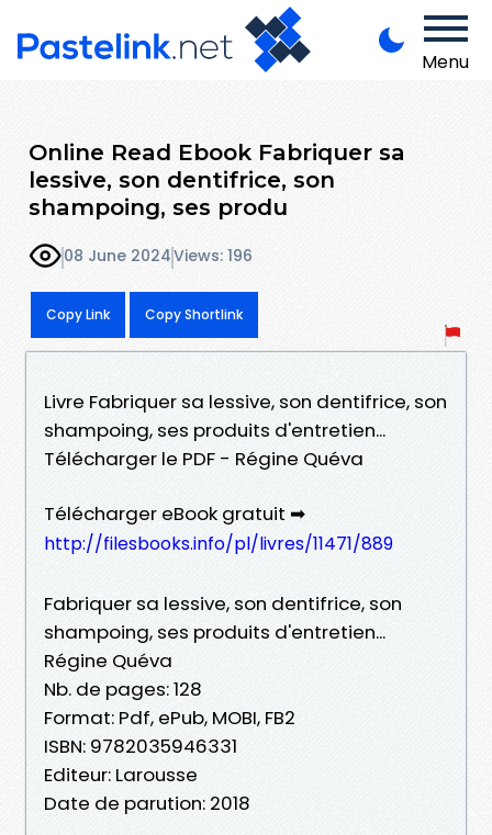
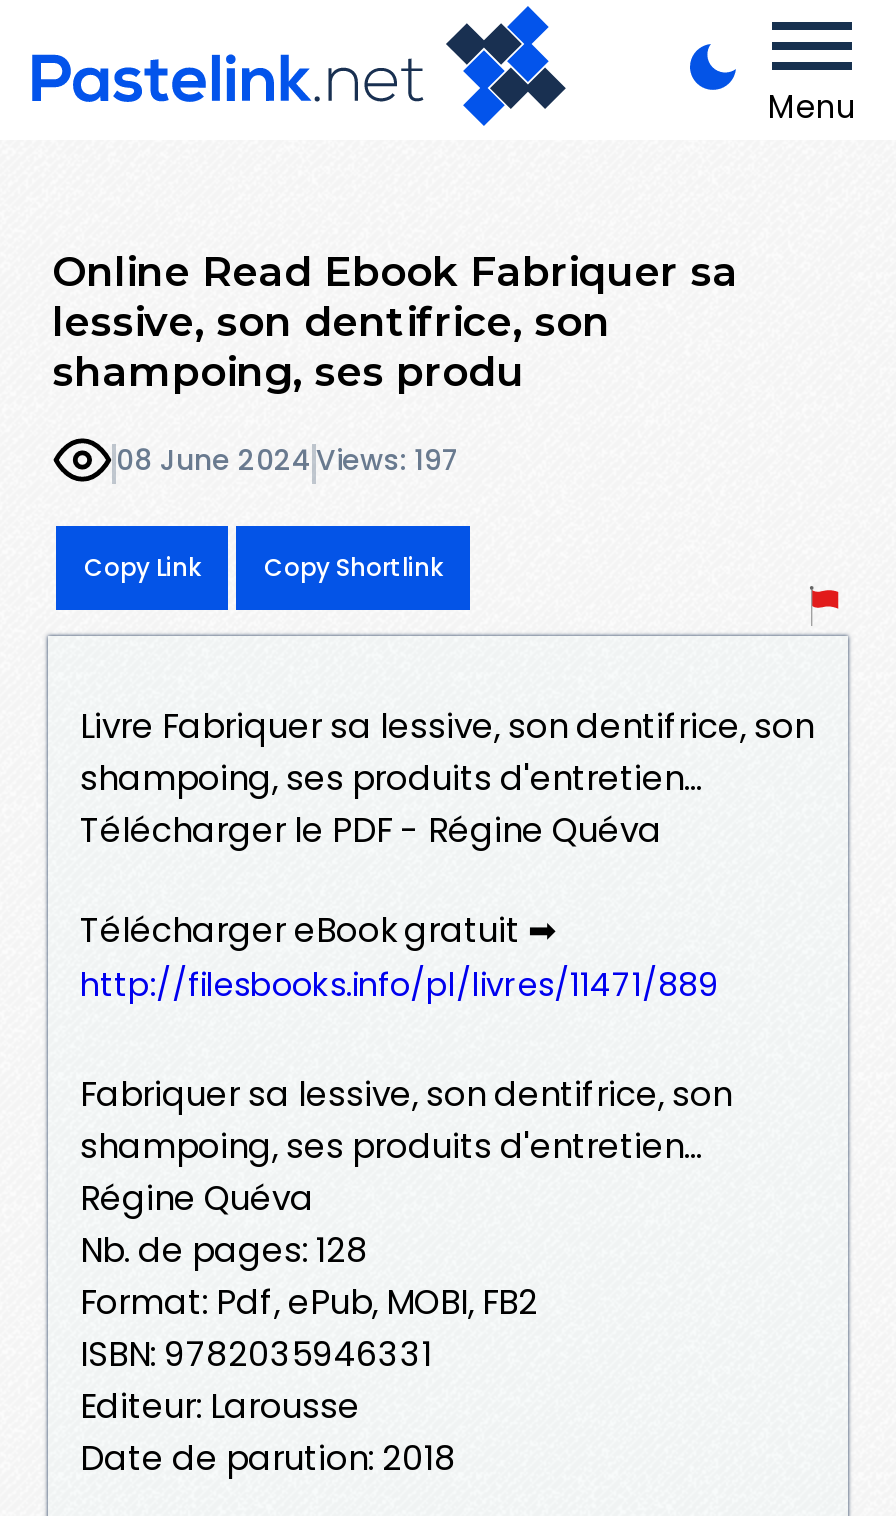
[64,245,253,267] 08 June 2024 Views: 196 -> [116,441,460,481] 08 June 2024 Views: 197

